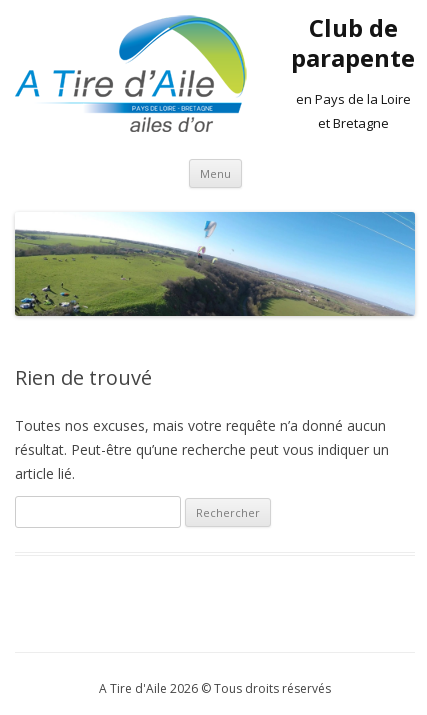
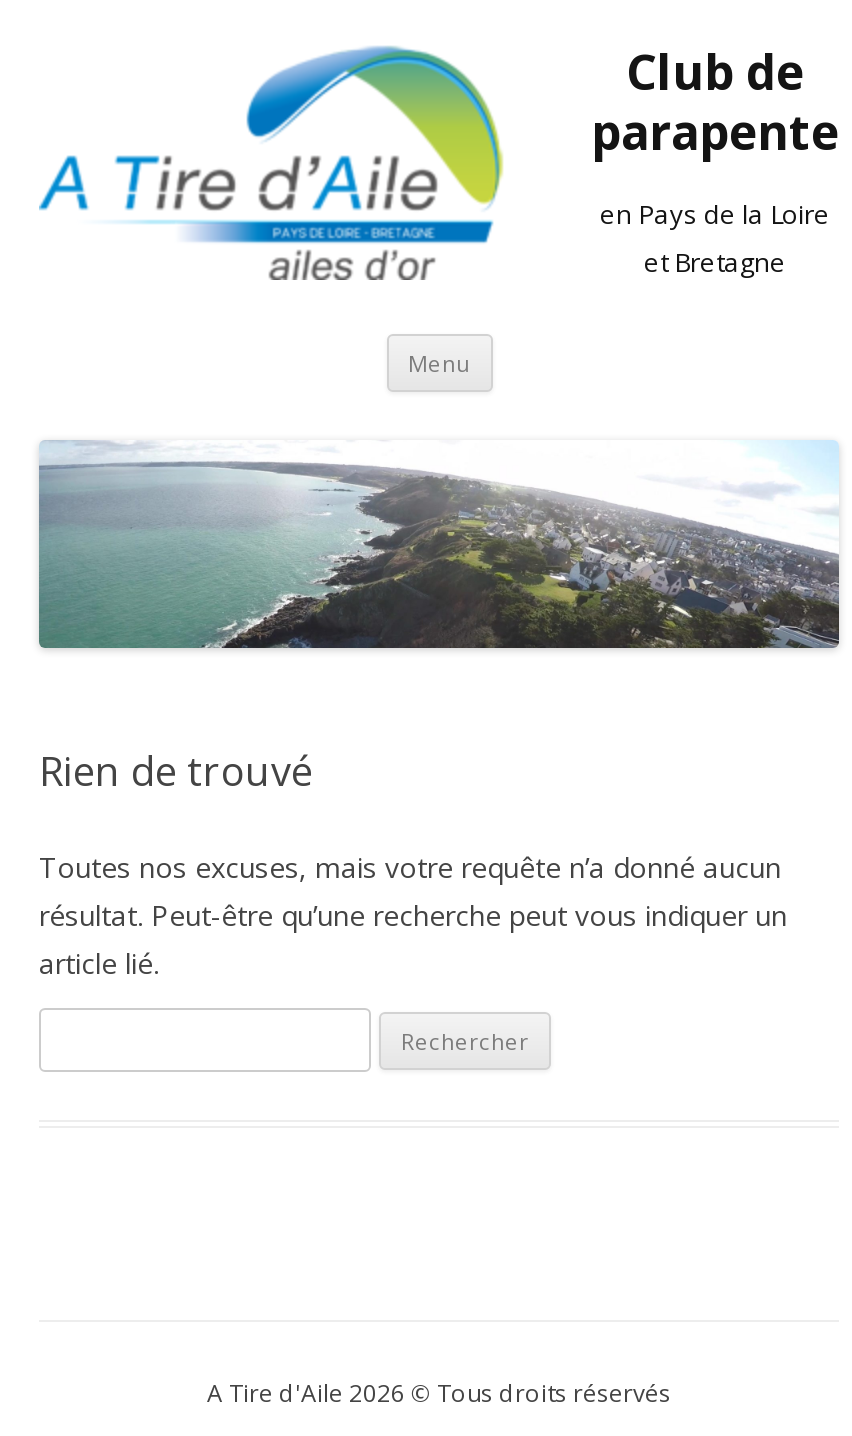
[14,211,416,317] [image] -> [37,440,841,650] [image]

